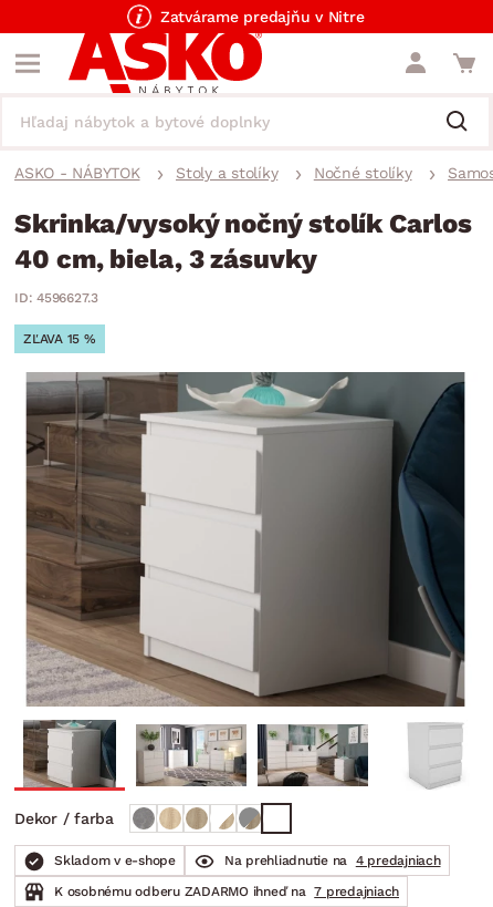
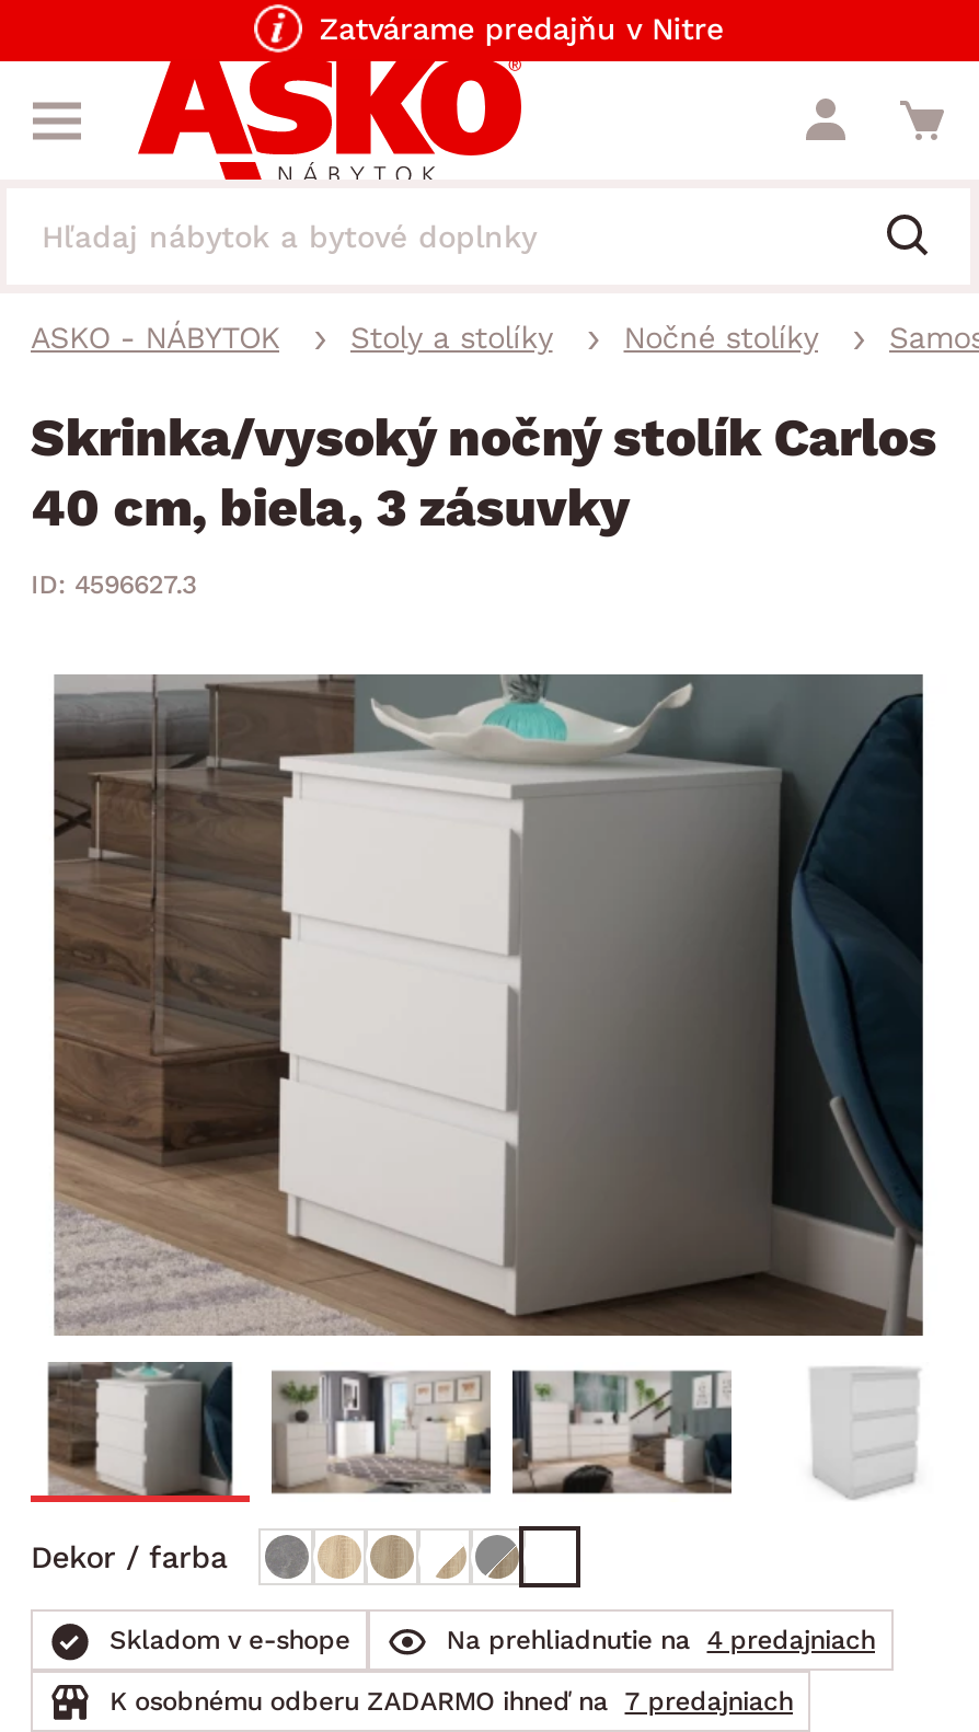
[23,331,96,347] ZĽAVA 15 % -> none

